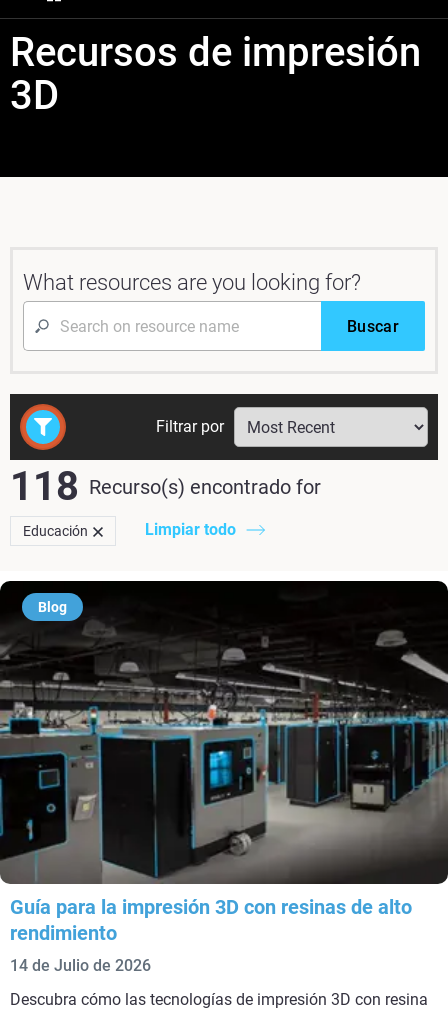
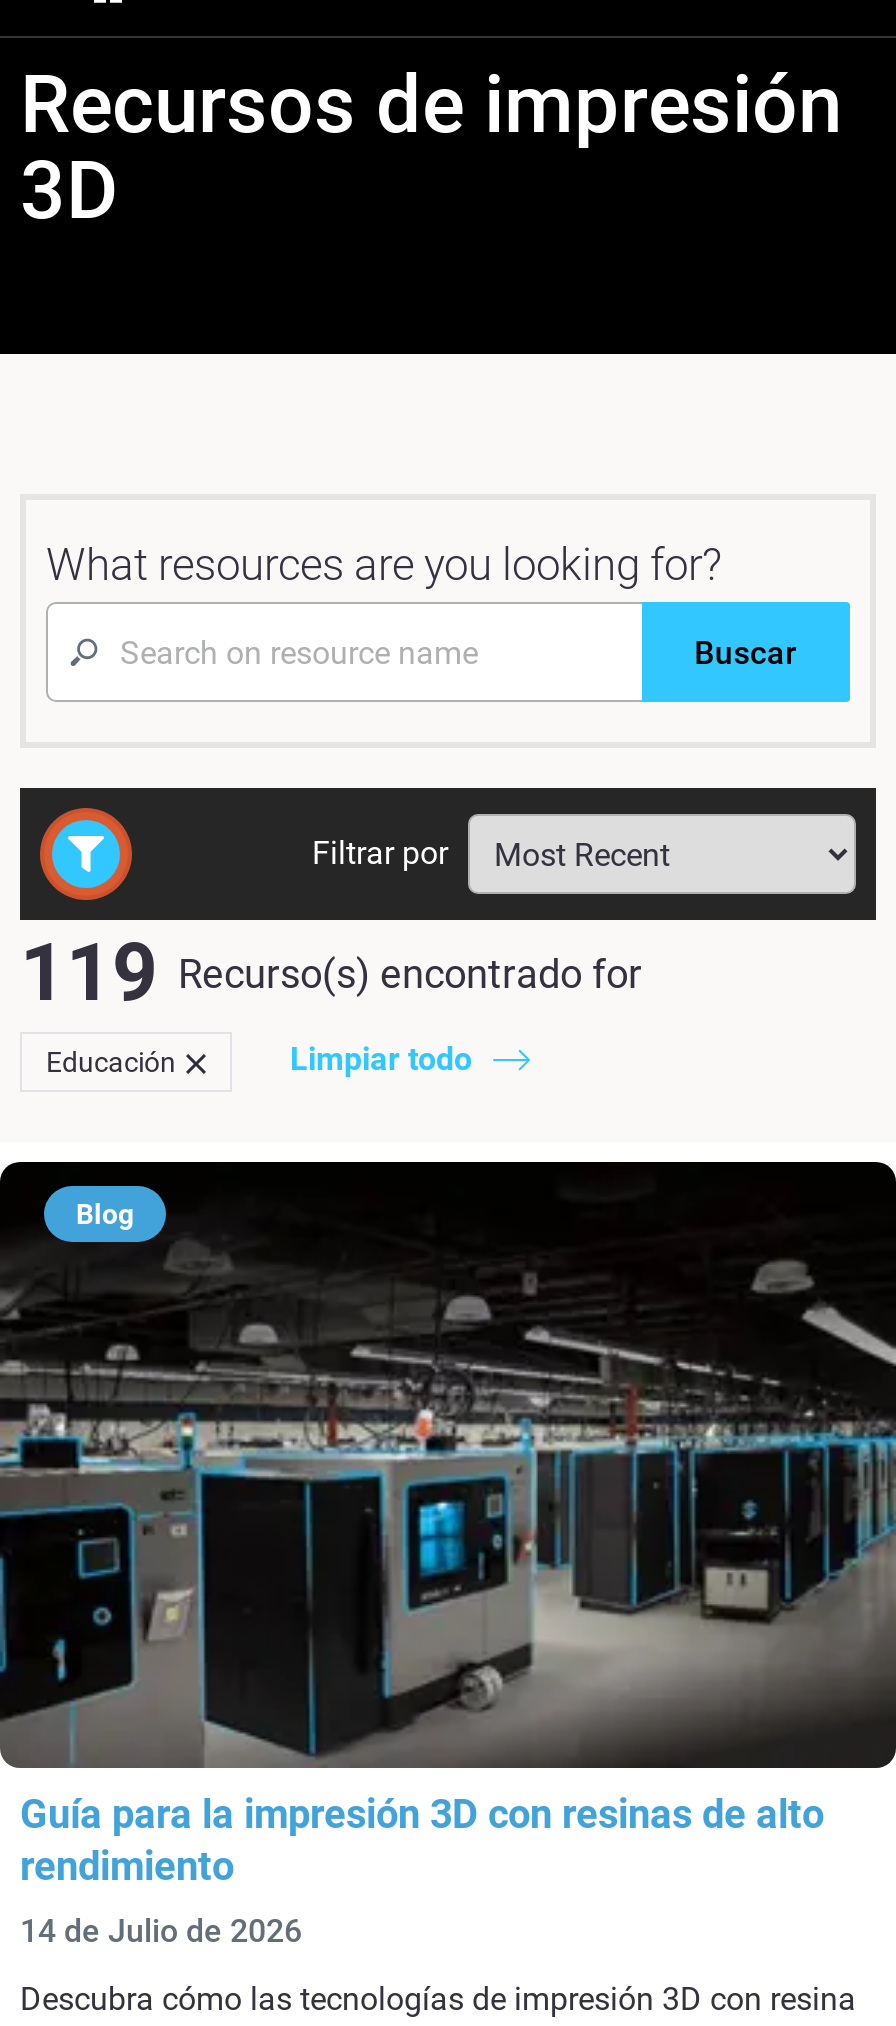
[10,463,321,510] 118 Recurso(s) encontradofor -> [20,926,642,1020] 119 Recurso(s) encontradofor

